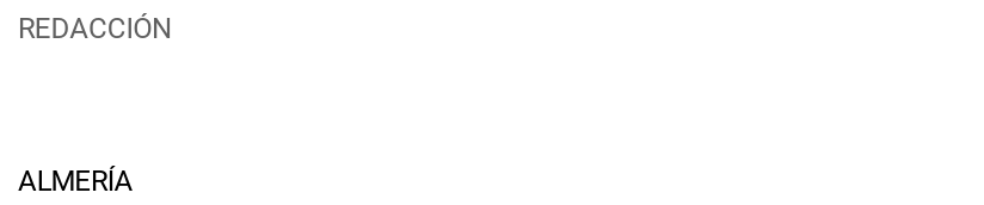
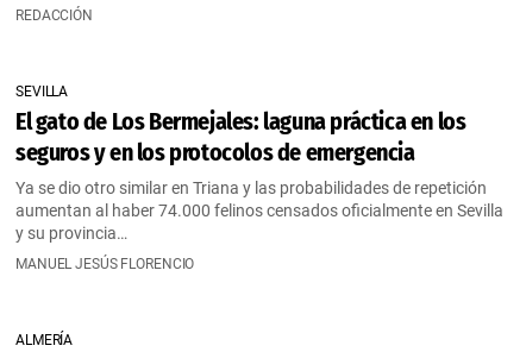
none -> [15,83,503,272] SEVILLA | El gato de Los Bermejales: laguna práctica en los | seguros y en los protocolos de emergencia | Ya se dio otro similar en Triana y las probabilidades de repetición | aumentan al haber 74.000 felinos censados oficialmente en Sevilla | y su provincia… | MANUEL JESÚS FLORENCIO

